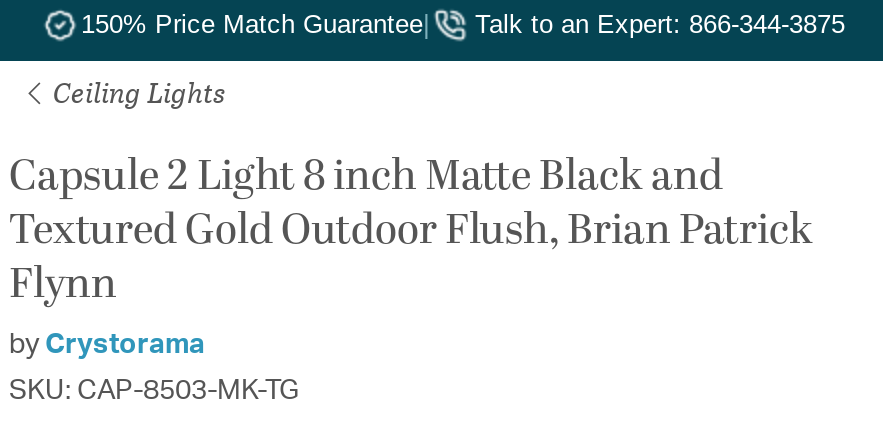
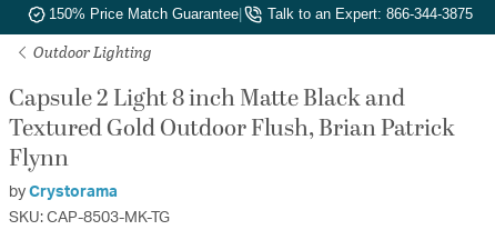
[47,71,225,113] Ceiling Lights -> [30,40,152,63] Outdoor Lighting

